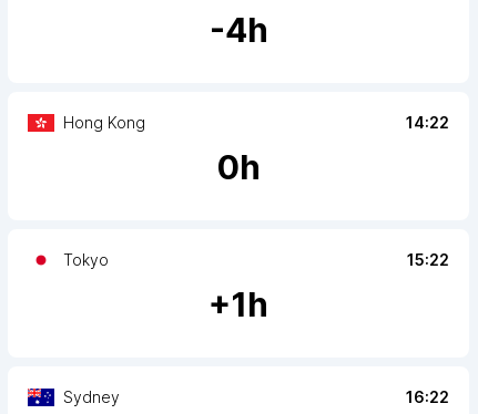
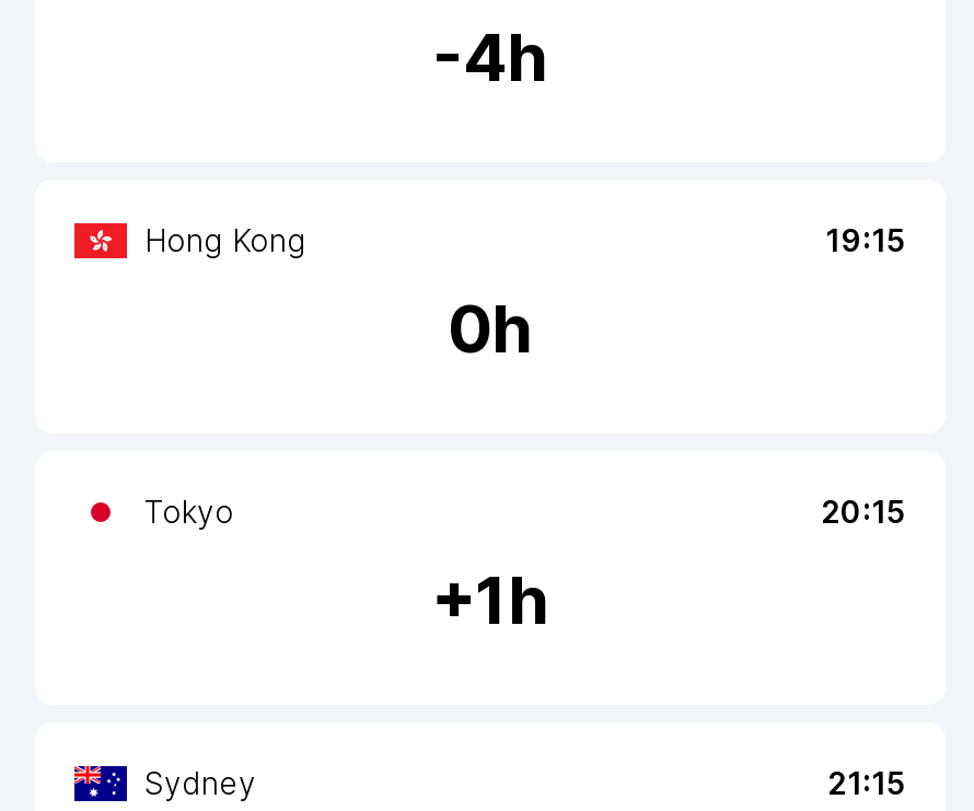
[406,113,449,132] 14:22 -> [825,221,906,258] 19:15
[407,250,449,269] 15:22 -> [821,492,906,529] 20:15
[406,387,449,406] 16:22 -> [827,764,906,801] 21:15

